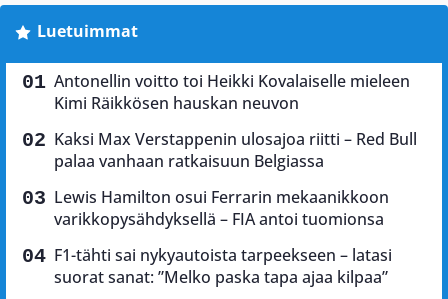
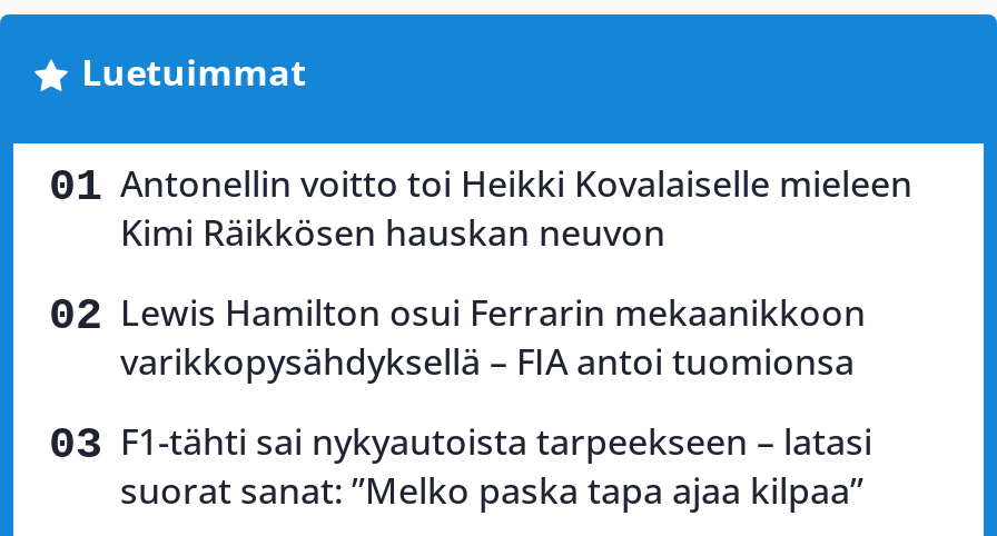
[54,128,417,172] Kaksi Max Verstappenin ulosajoa riitti – Red Bull | palaa vanhaan ratkaisuun Belgiassa -> none

